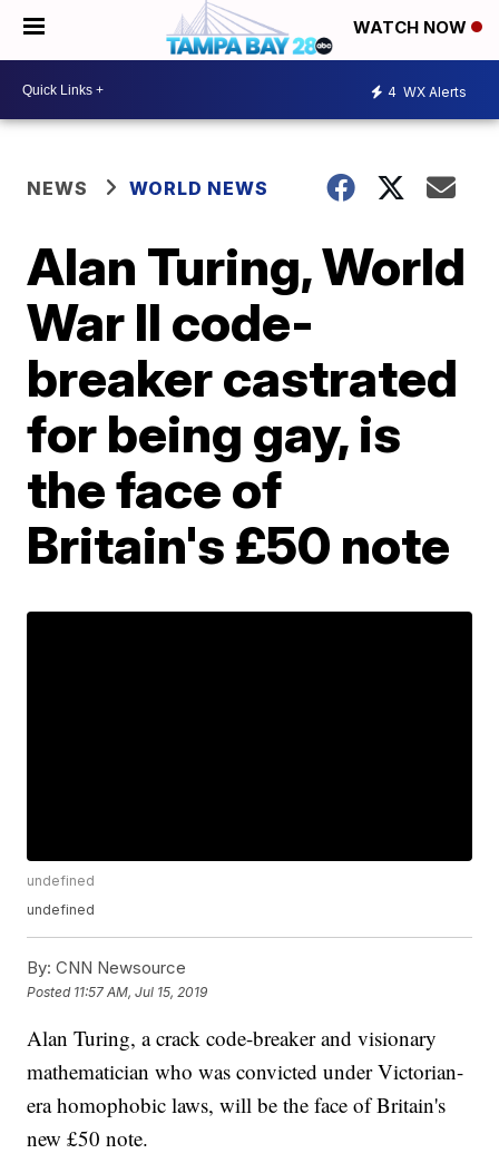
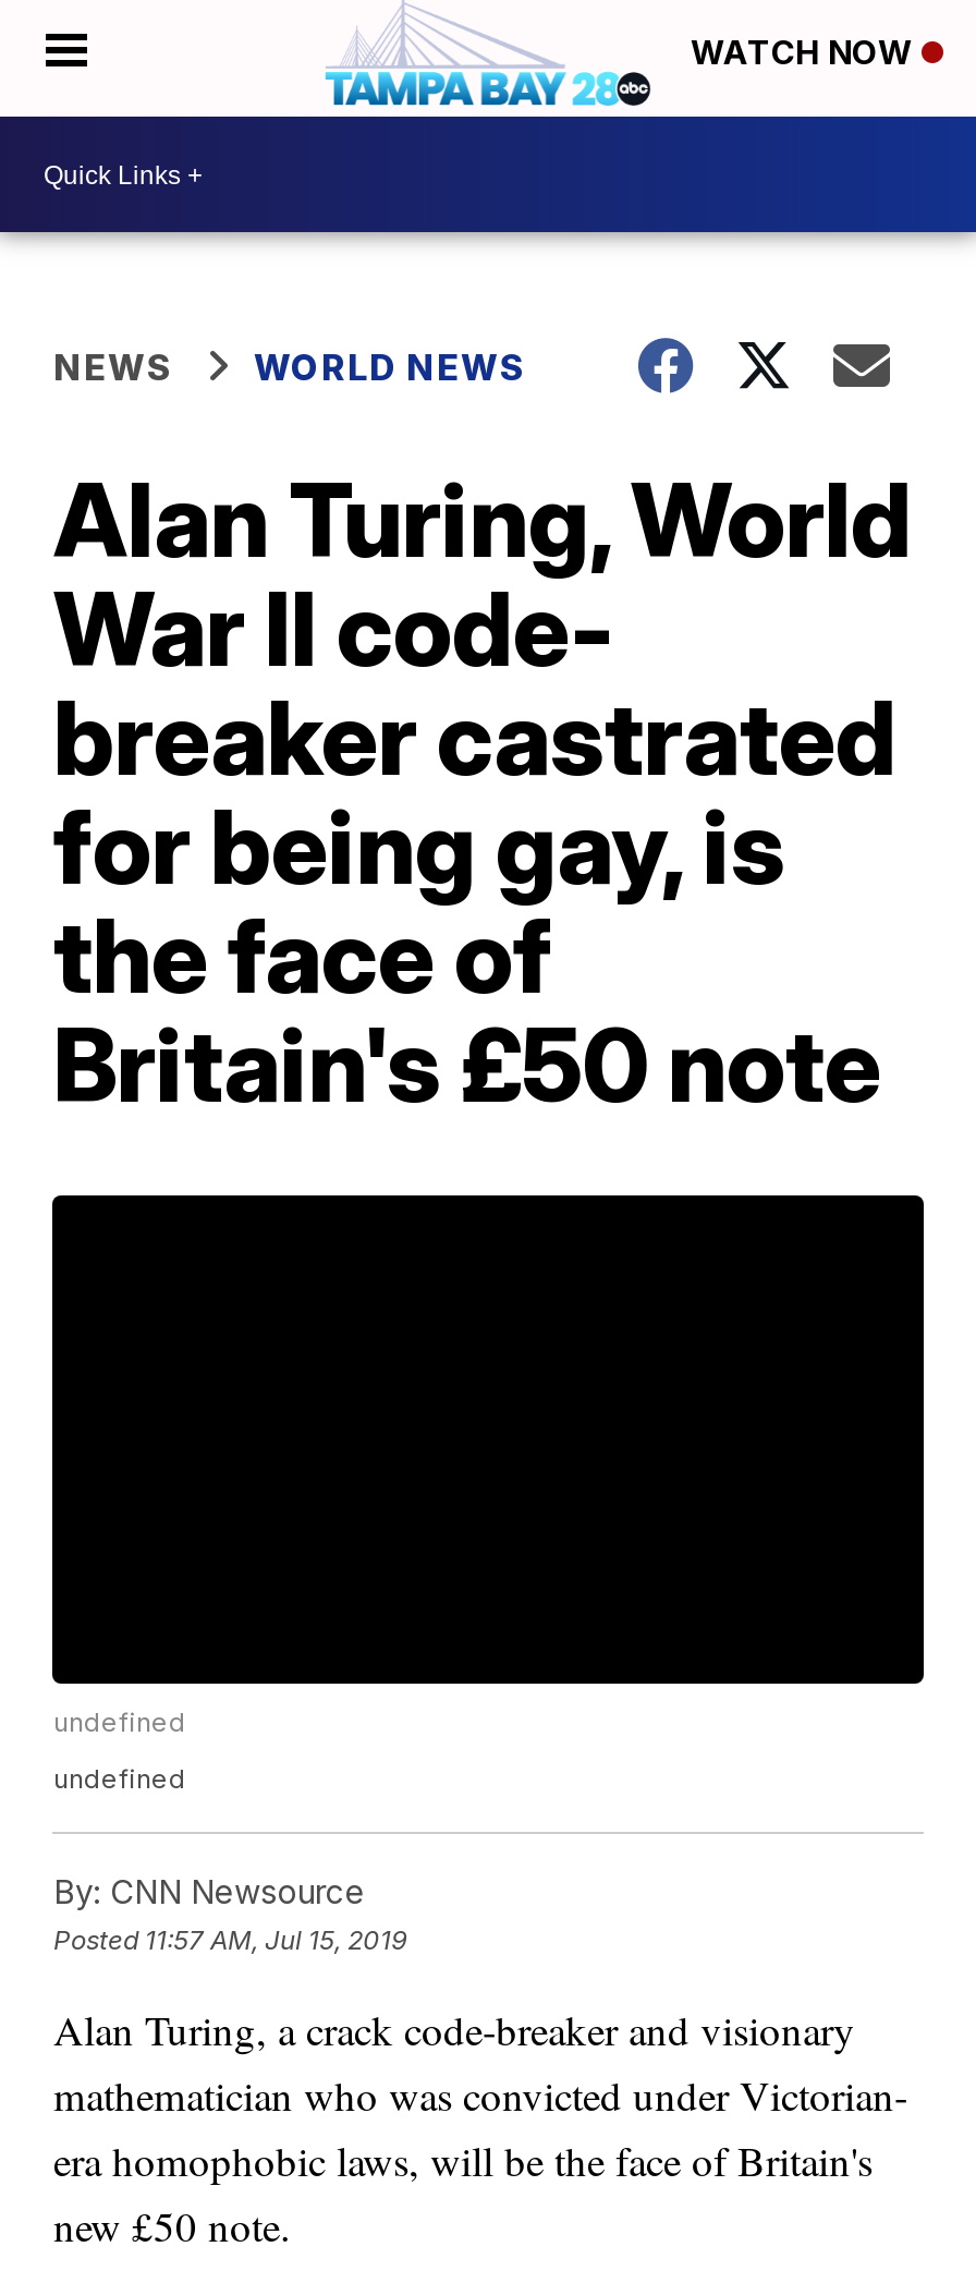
[388,83,467,100] 4 WX Alerts -> none

